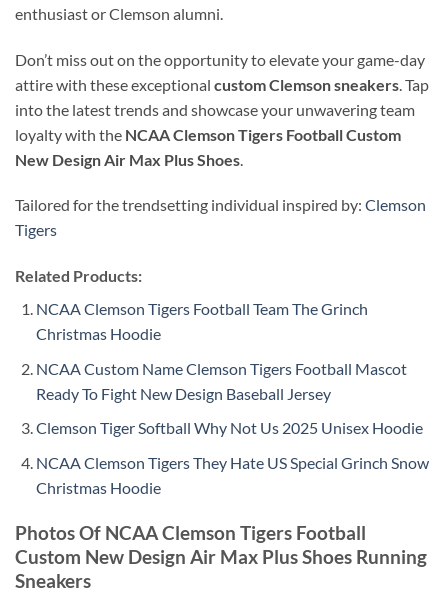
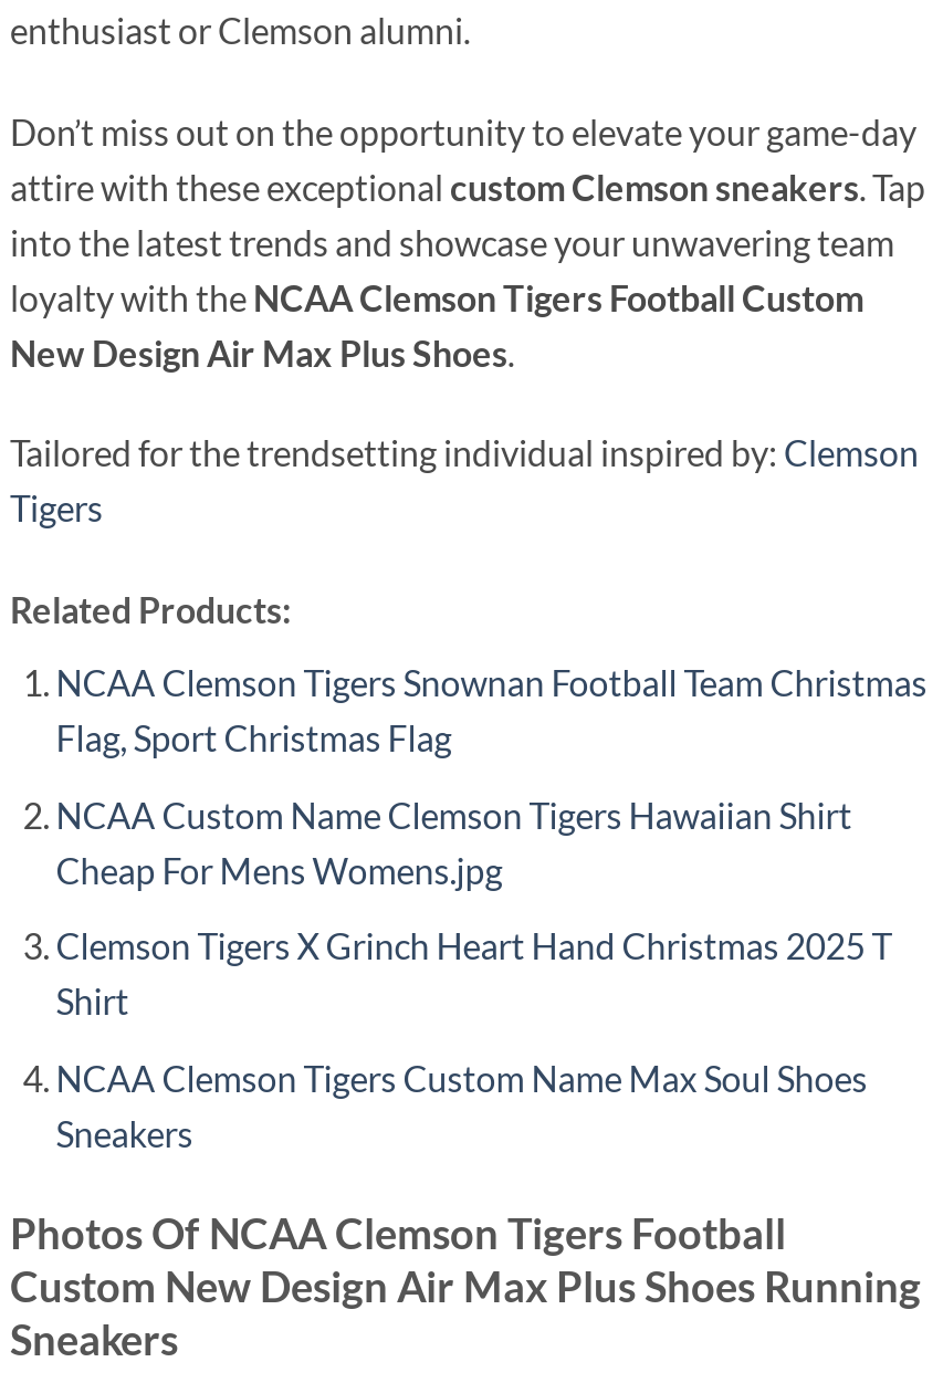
[36,299,368,343] NCAA Clemson Tigers Football Team The Grinch | Christmas Hoodie -> [56,661,927,759] NCAA Clemson Tigers Snownan Football Team Christmas | Flag, Sport Christmas Flag
[36,359,407,403] NCAA Custom Name Clemson Tigers Football Mascot | Ready To Fight New Design Baseball Jersey -> [56,793,852,890] NCAA Custom Name Clemson Tigers Hawaiian Shirt | Cheap For Mens Womens.jpg
[36,418,423,437] Clemson Tiger Softball Why Not Us 2025 Unisex Hoodie -> [56,925,892,1022] Clemson Tigers X Grinch Heart Hand Christmas 2025 T | Shirt
[36,453,429,497] NCAA Clemson Tigers They Hate US Special Grinch Snow | Christmas Hoodie -> [56,1057,867,1154] NCAA Clemson Tigers Custom Name Max Soul Shoes | Sneakers

